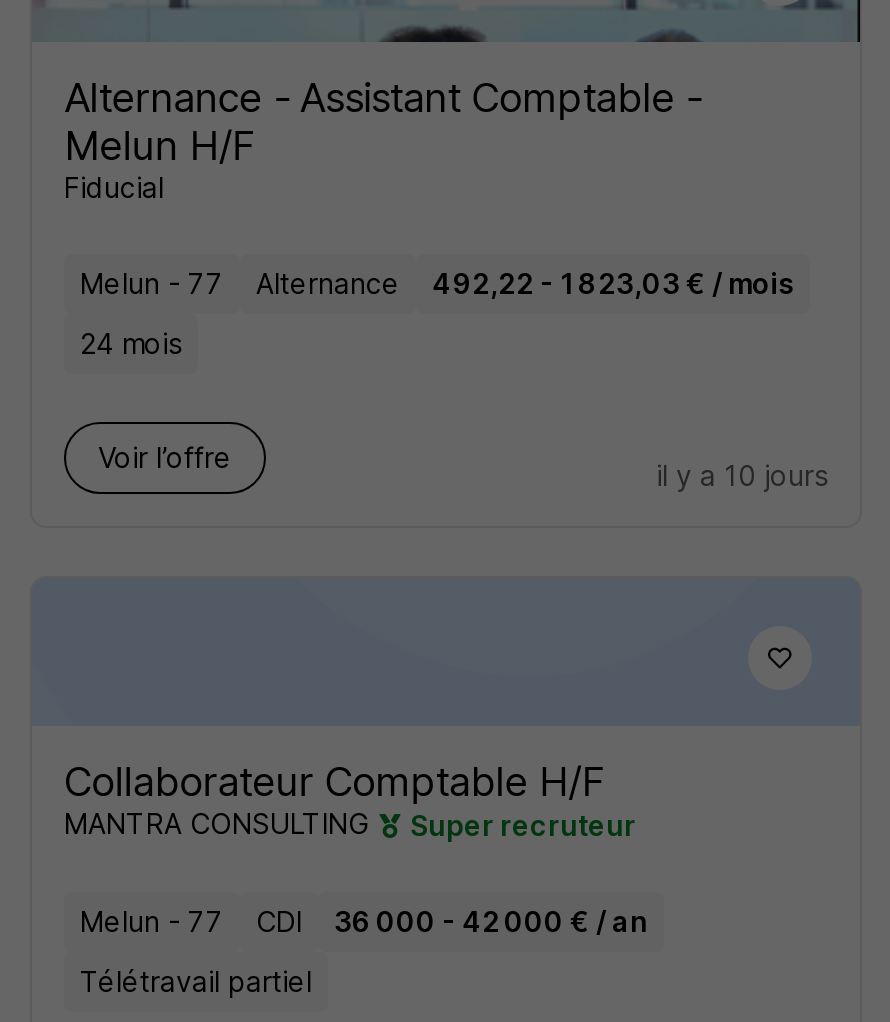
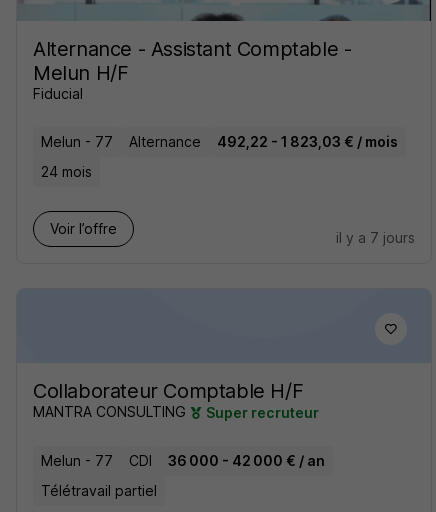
[656,458,828,492] il y a 10 jours -> [336,229,415,246] il y a 7 jours

